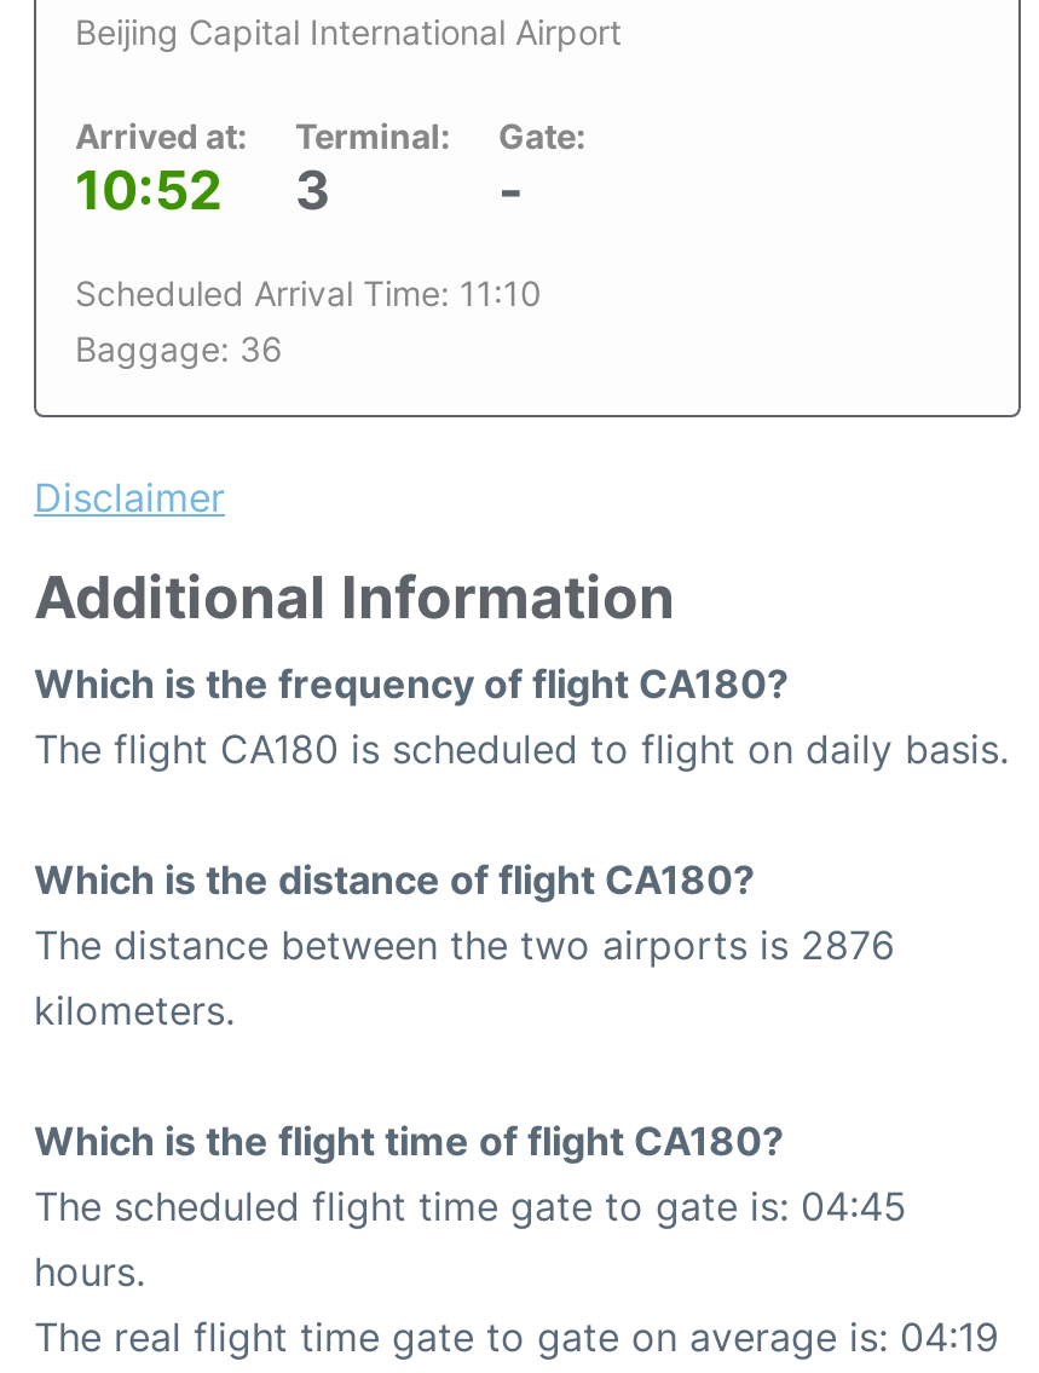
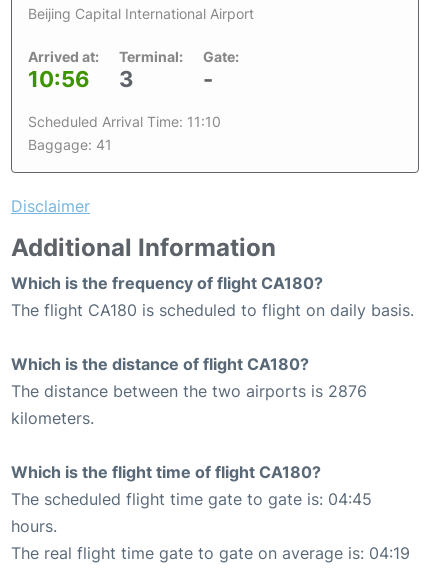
[75,159,331,222] 10:52 3 -> [28,66,134,92] 10:56 3
[75,328,283,369] Baggage: 36 -> [28,136,112,153] Baggage: 41

